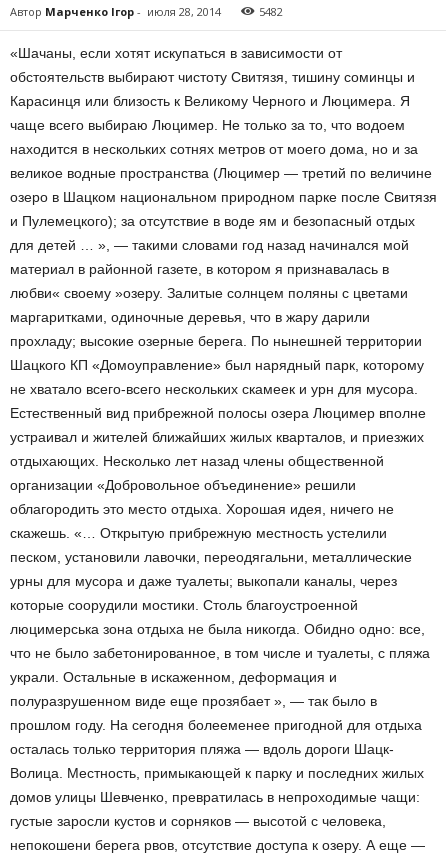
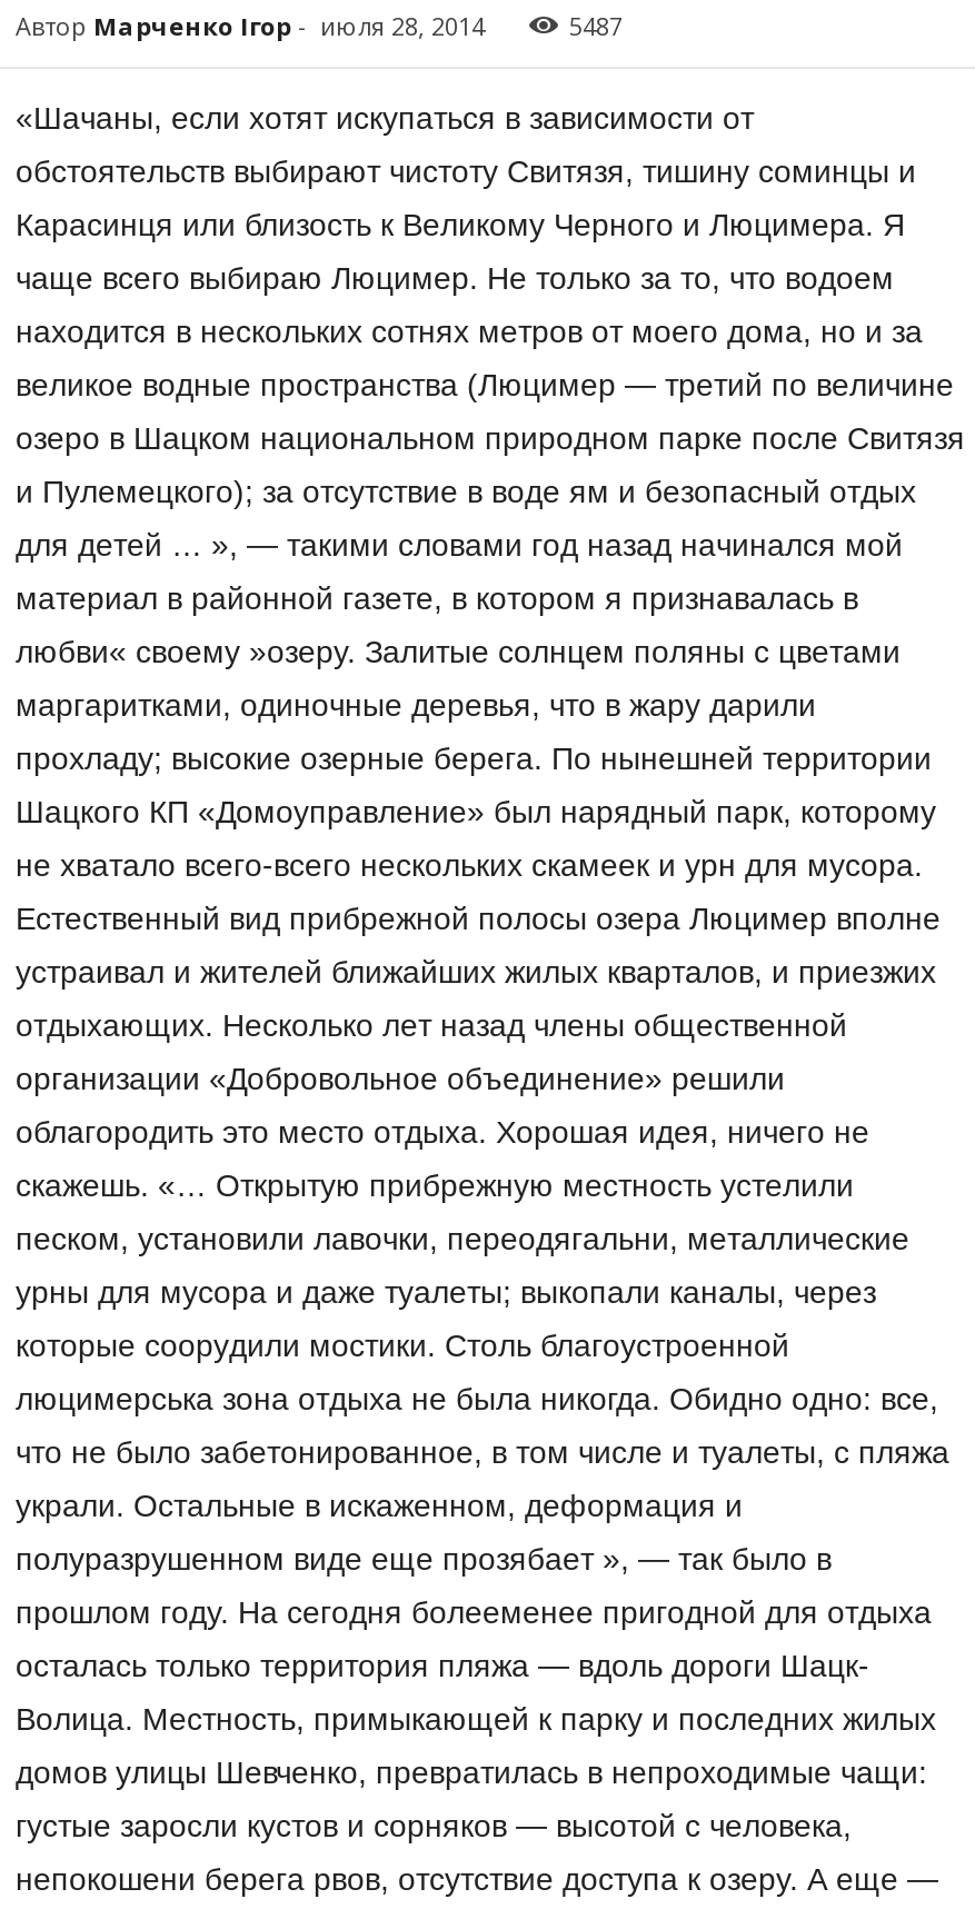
[259,4,283,19] 5482 -> [569,9,623,42] 5487

